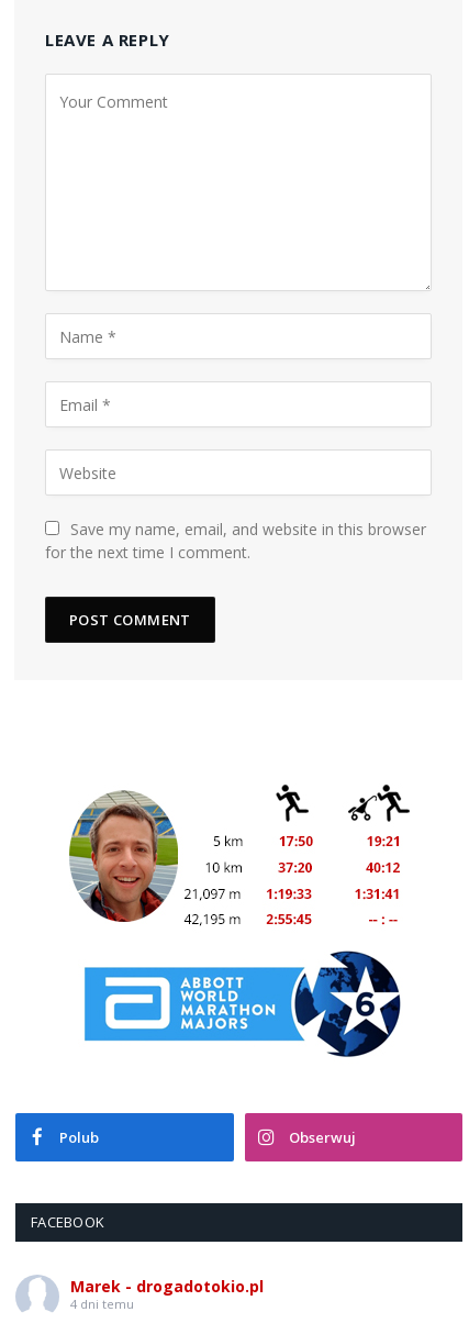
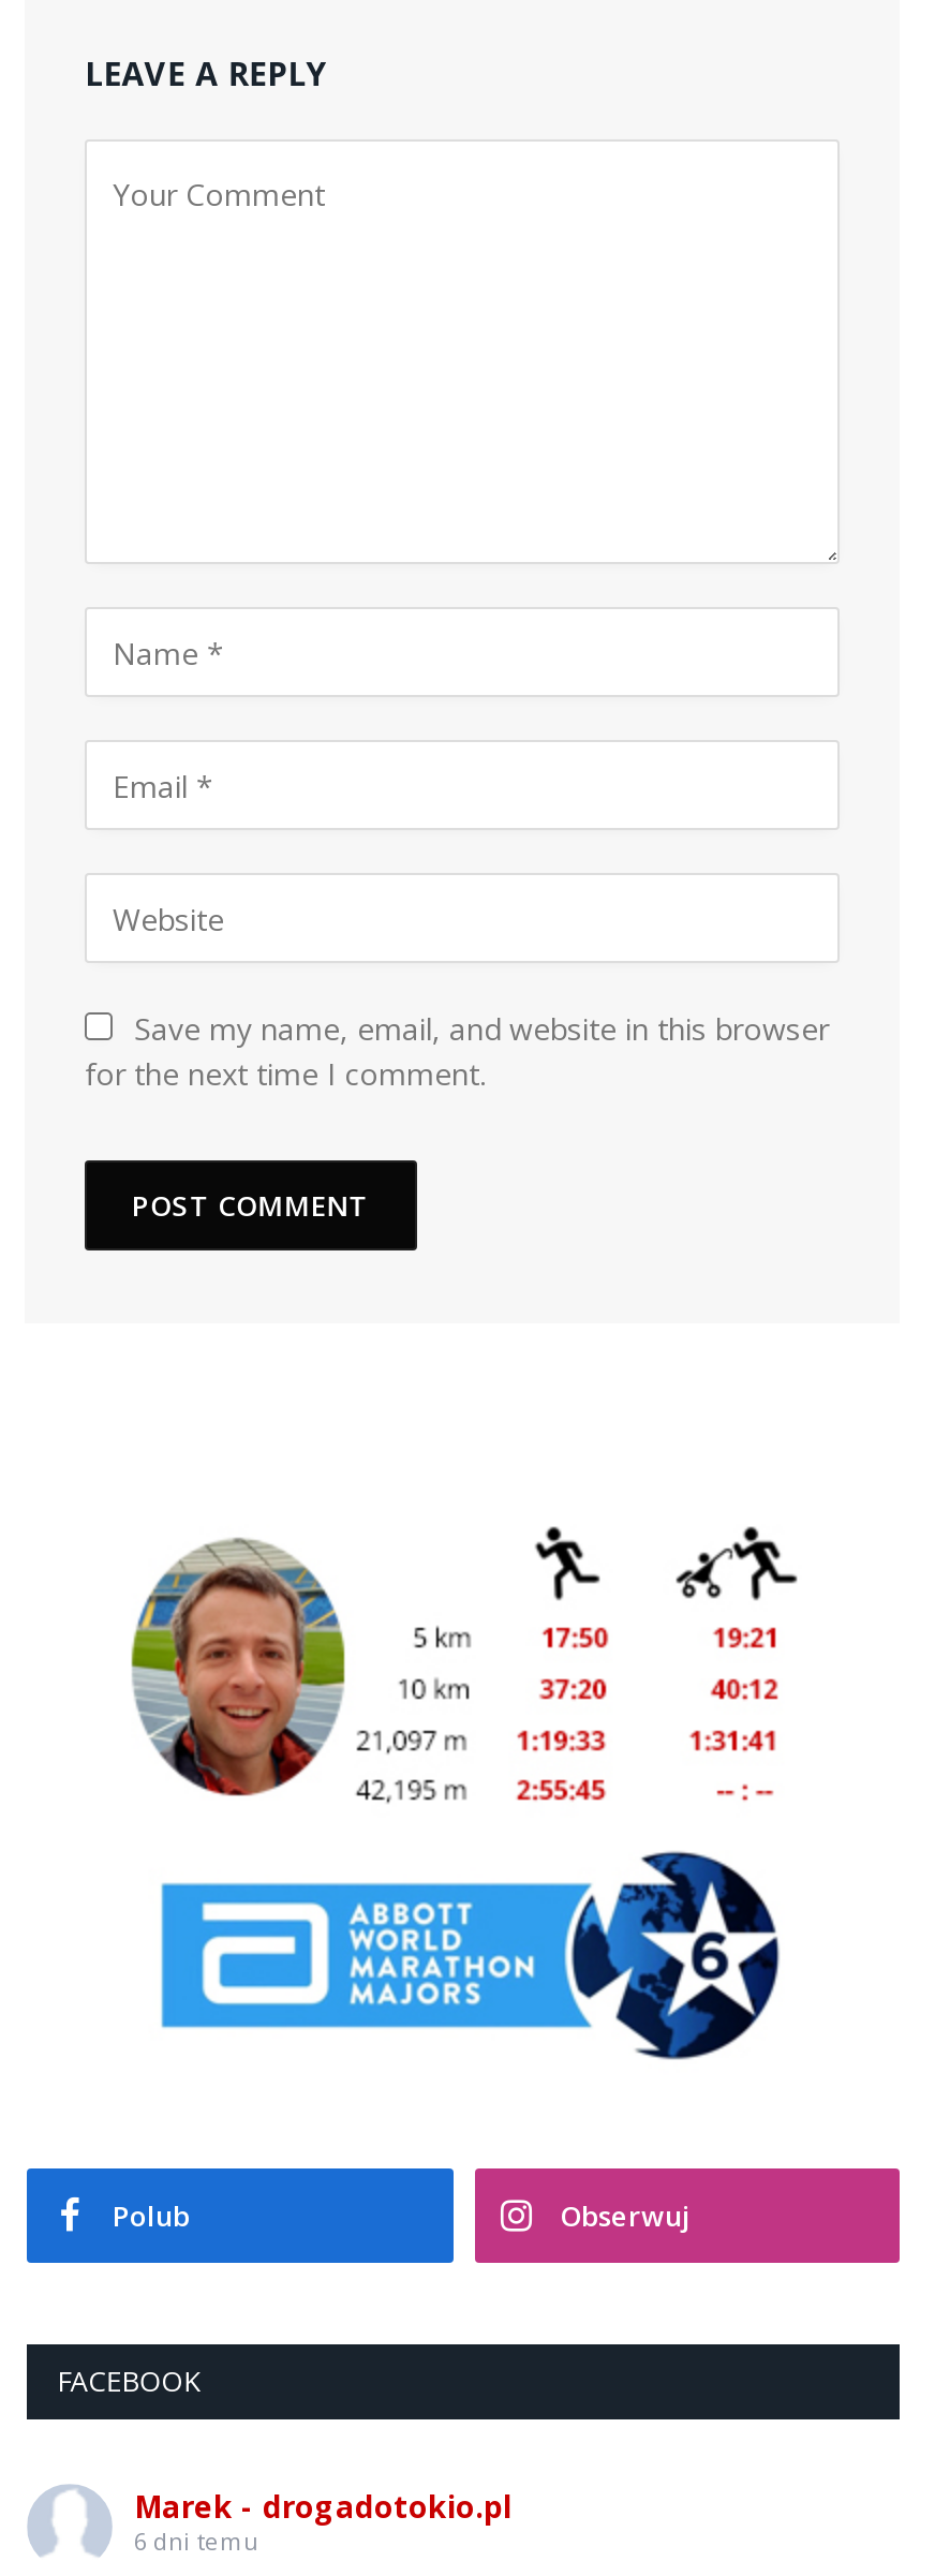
[70,1296,134,1312] 4 dni temu -> [134,2525,258,2557] 6 dni temu

